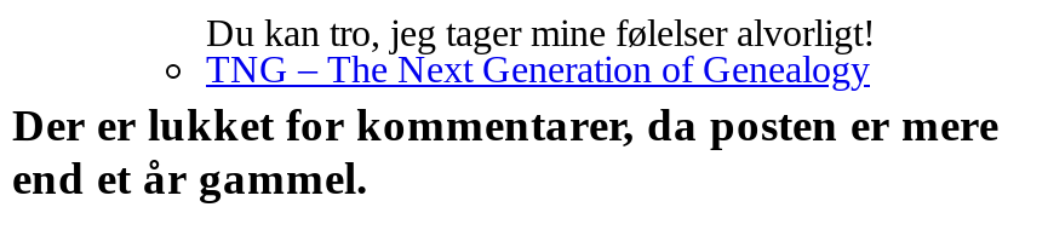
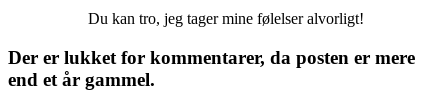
[206,48,870,90] TNG – The Next Generation of Genealogy -> none

